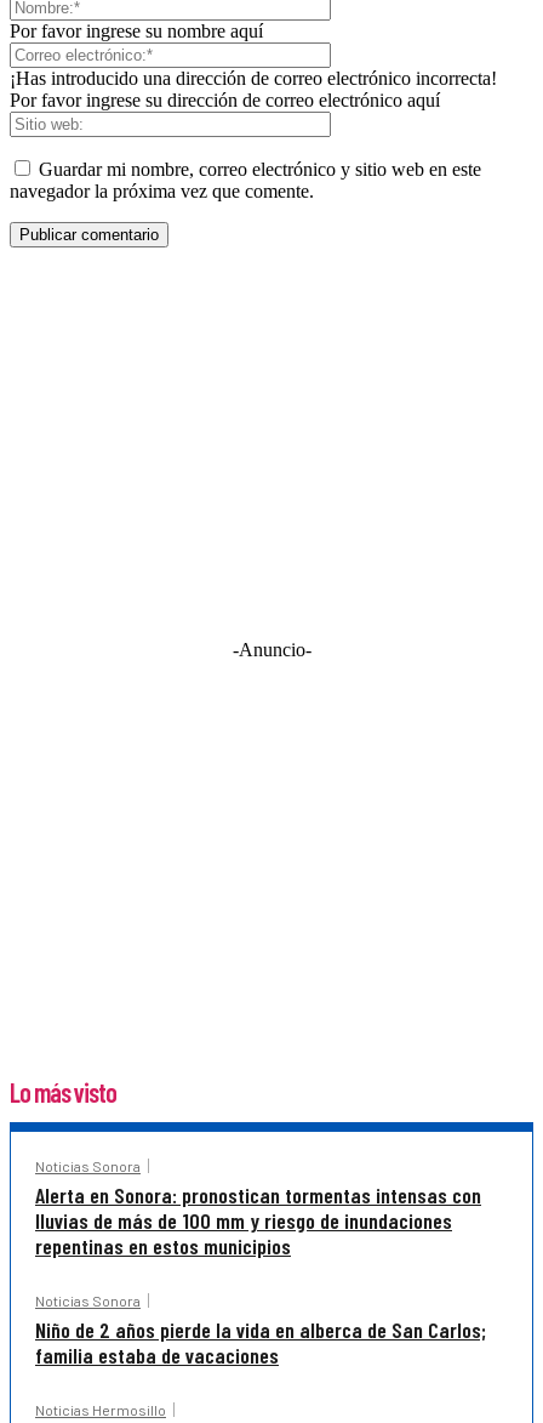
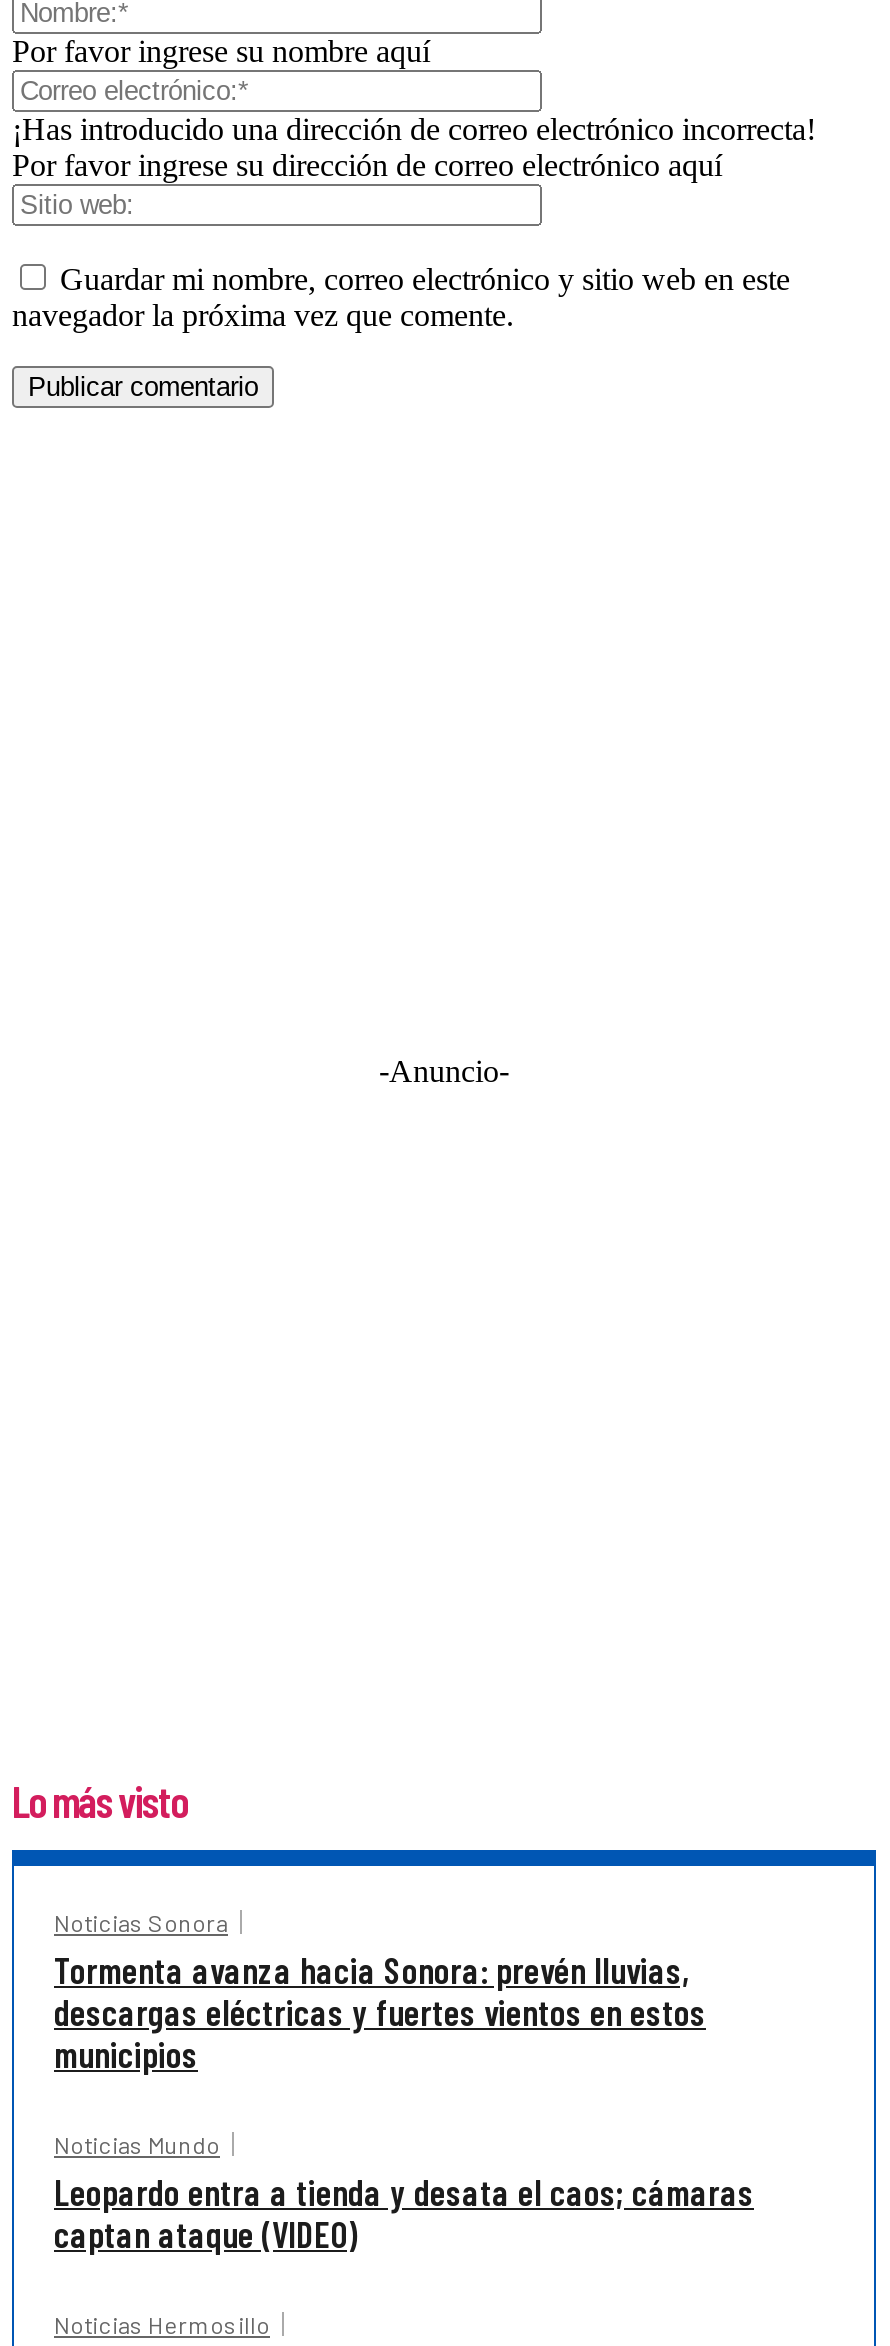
[35,1181,481,1259] Alerta en Sonora: pronostican tormentas intensas con | lluvias de más de 100 mm y riesgo de inundaciones | repentinas en estos municipios -> [54,1947,706,2075] Tormenta avanza hacia Sonora: prevén lluvias, | descargas eléctricas y fuertes vientos en estos | municipios
[35,1292,486,1368] Noticias Sonora | Niño de 2 años pierde la vida en alberca de San Carlos; | familia estaba de vacaciones -> [54,2129,754,2255] Noticias Mundo | Leopardo entra a tienda y desata el caos; cámaras | captan ataque (VIDEO)

